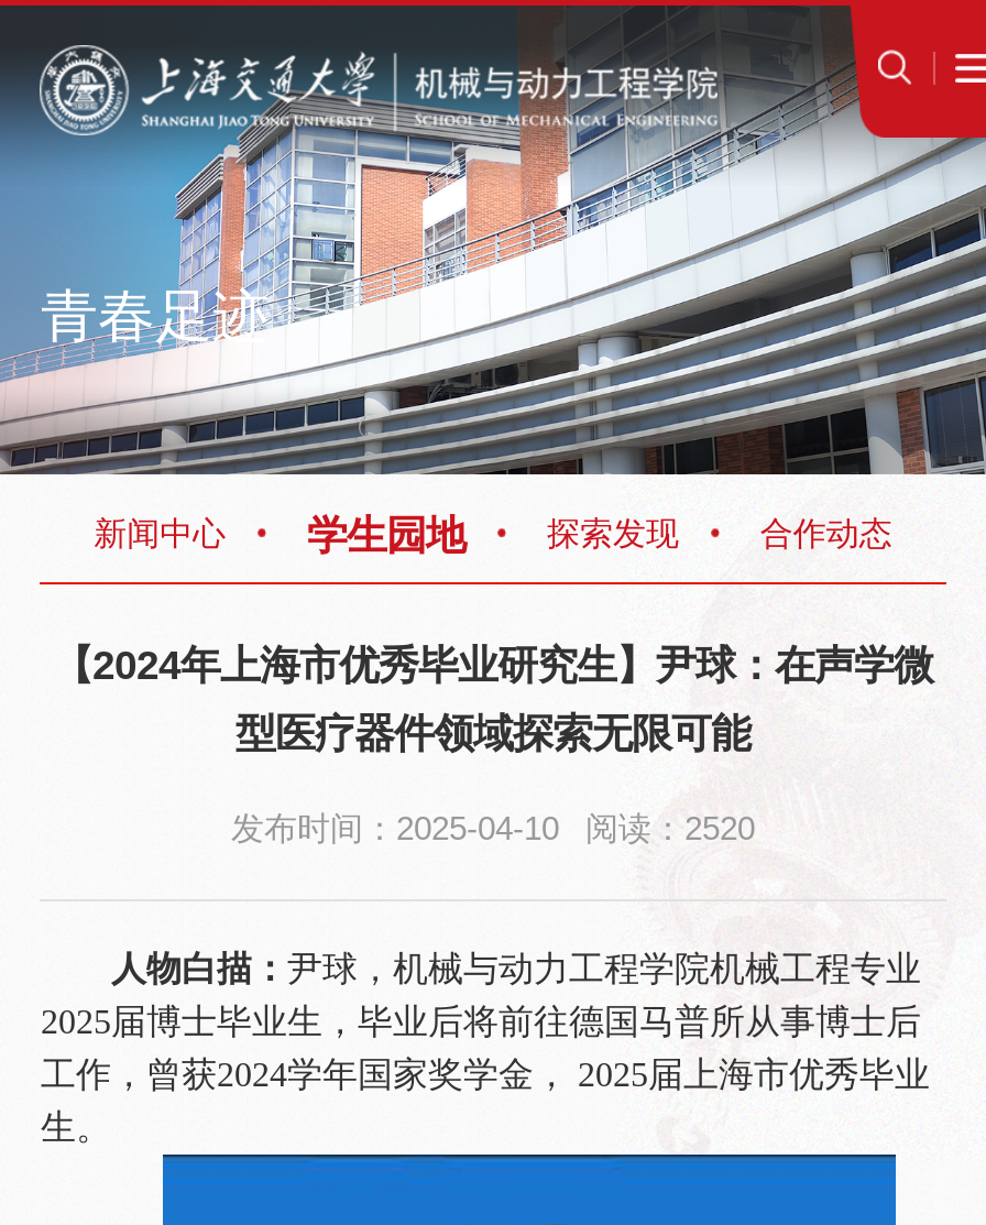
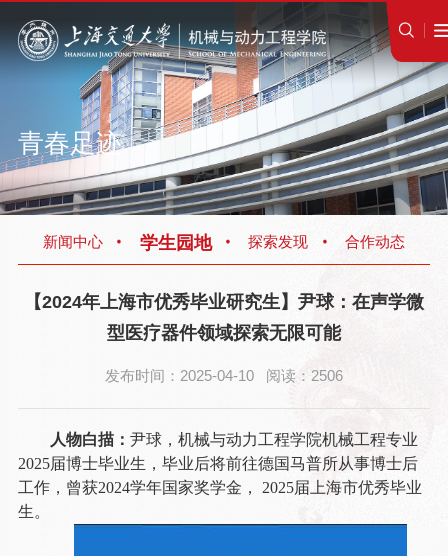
[231,811,755,846] 发布时间：2025-04-10 阅读：2520 -> [105,368,343,384] 发布时间：2025-04-10 阅读：2506

